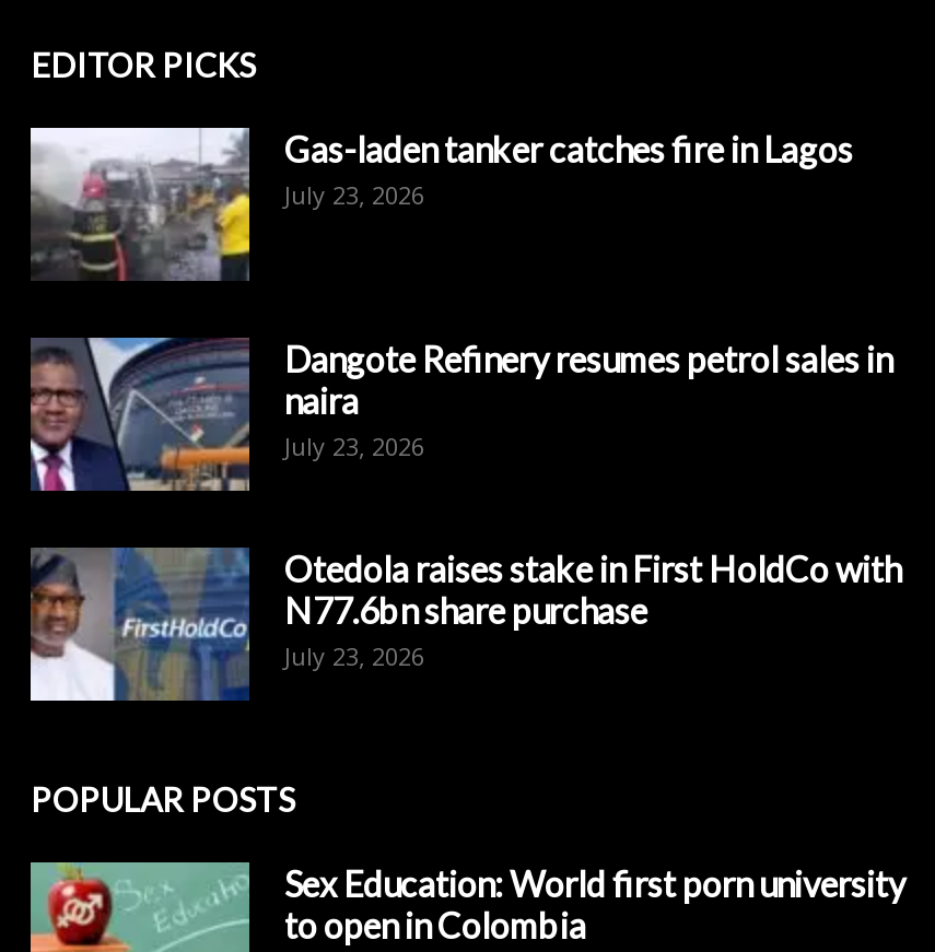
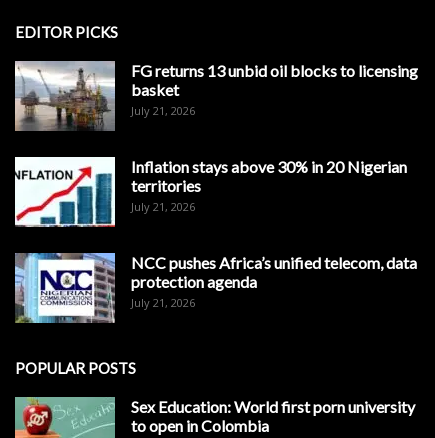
[31,129,853,283] [image] | Gas-laden tanker catches fire in Lagos | July 23, 2026 -> [14,61,418,131] [image] | FG returns 13 unbid oil blocks to licensing | basket | July 21, 2026
[28,336,892,493] [image] | Dangote Refinery resumes petrol sales in | naira | July 23, 2026 -> [14,156,407,228] [image] | Inflation stays above 30% in 20 Nigerian | territories | July 21, 2026
[28,545,901,703] [image] | Otedola raises stake in First HoldCo with | N77.6bn share purchase | July 23, 2026 -> [14,252,417,324] [image] | NCC pushes Africa’s unified telecom, data | protection agenda | July 21, 2026

